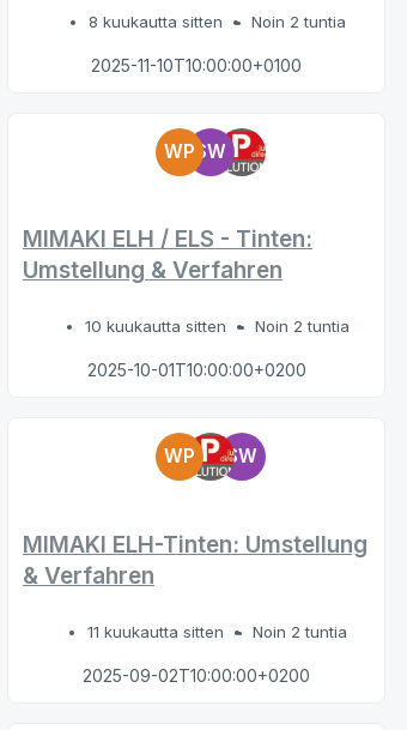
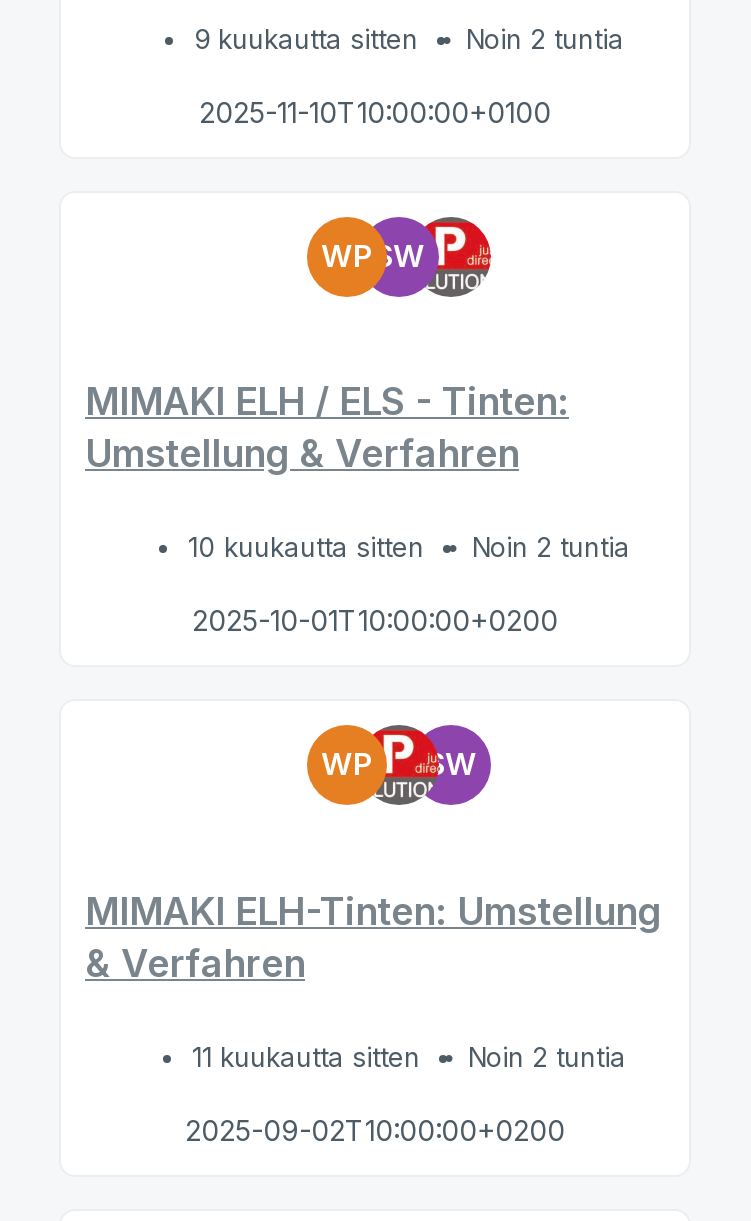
[88,12,227,31] 8 kuukautta sitten -> [194,22,426,54] 9 kuukautta sitten

